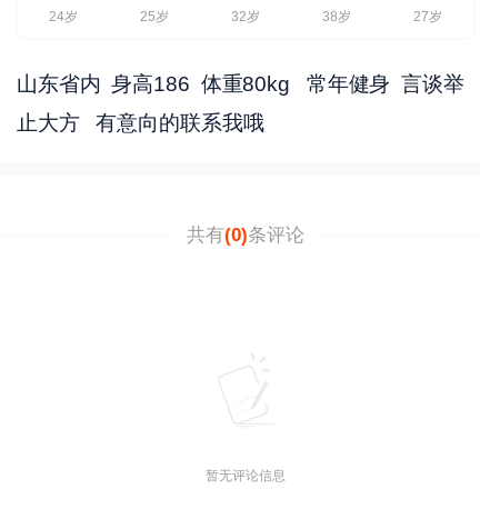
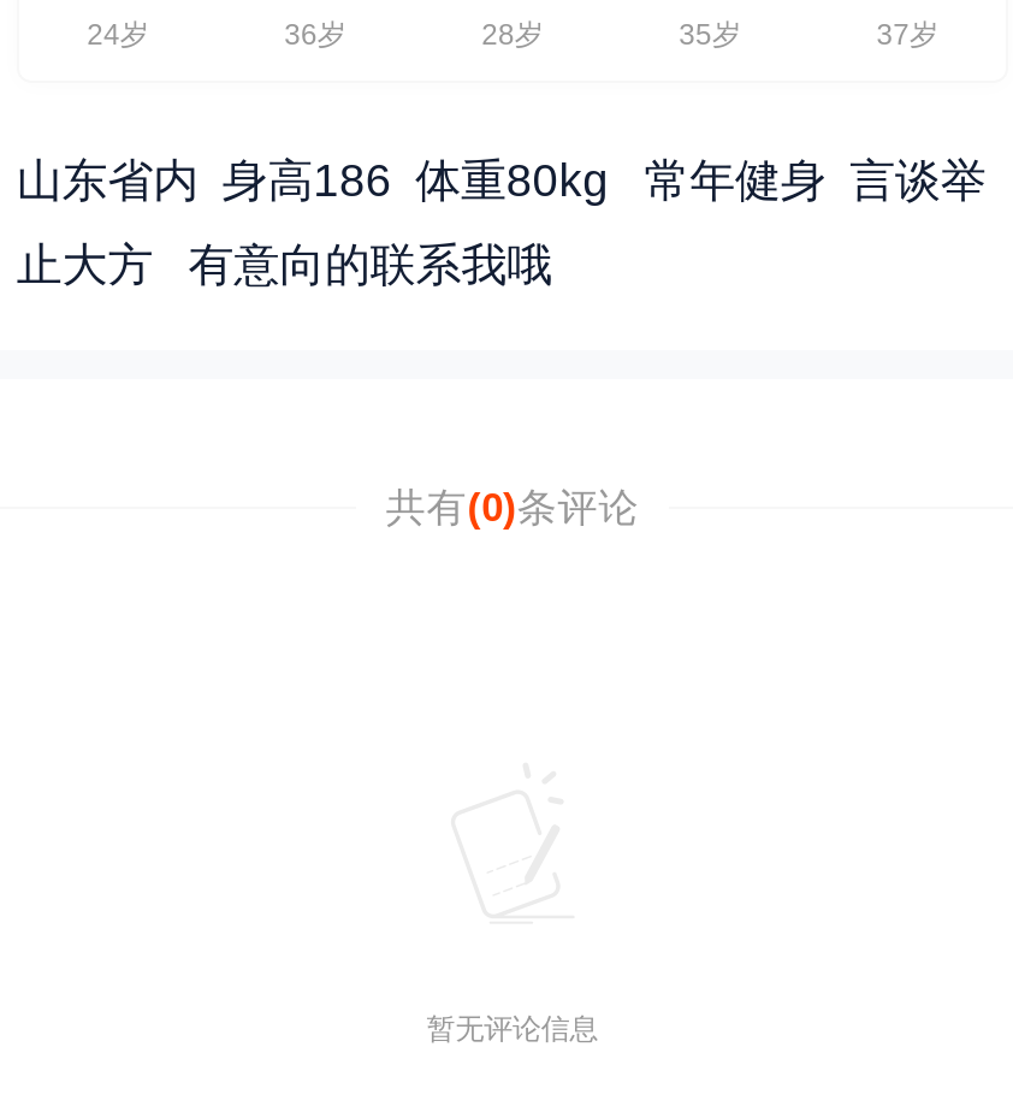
[140,8,169,24] 25岁 -> [284,17,346,51] 36岁
[231,8,260,24] 32岁 -> [481,17,543,51] 28岁
[322,8,351,24] 38岁 -> [679,17,741,51] 35岁
[414,8,442,24] 27岁 -> [876,17,938,51] 37岁

